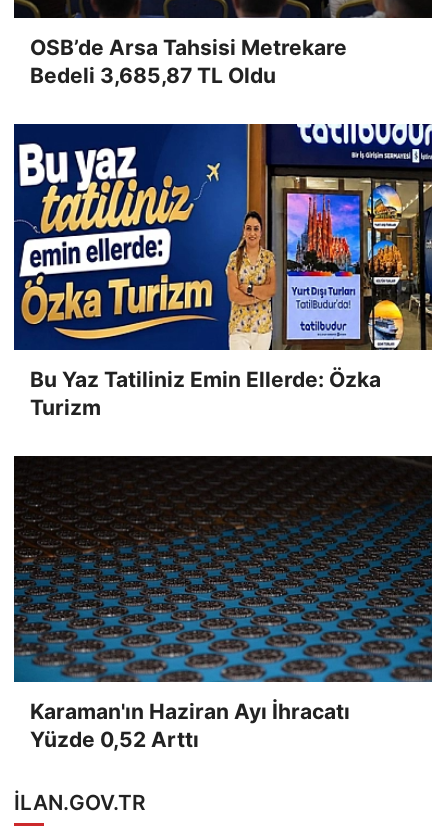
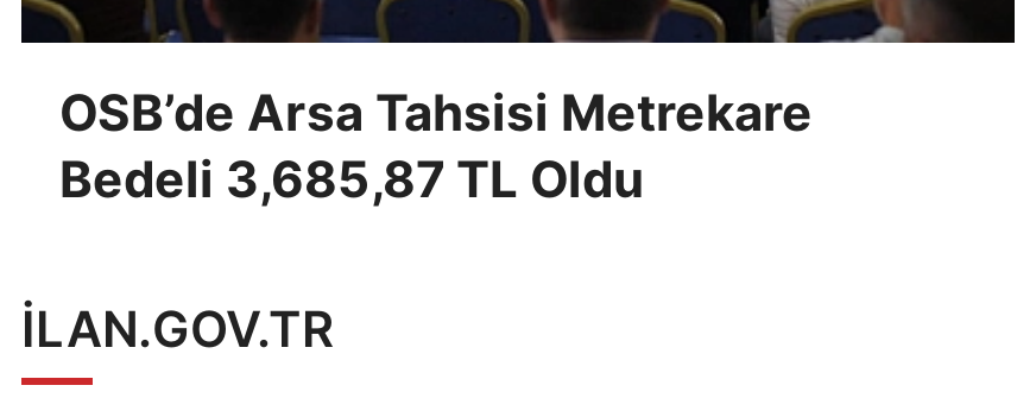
[13,123,433,420] [image] | Bu Yaz Tatiliniz Emin Ellerde: Özka | Turizm -> none
[13,455,433,752] [image] | Karaman'ın Haziran Ayı İhracatı | Yüzde 0,52 Arttı -> none

